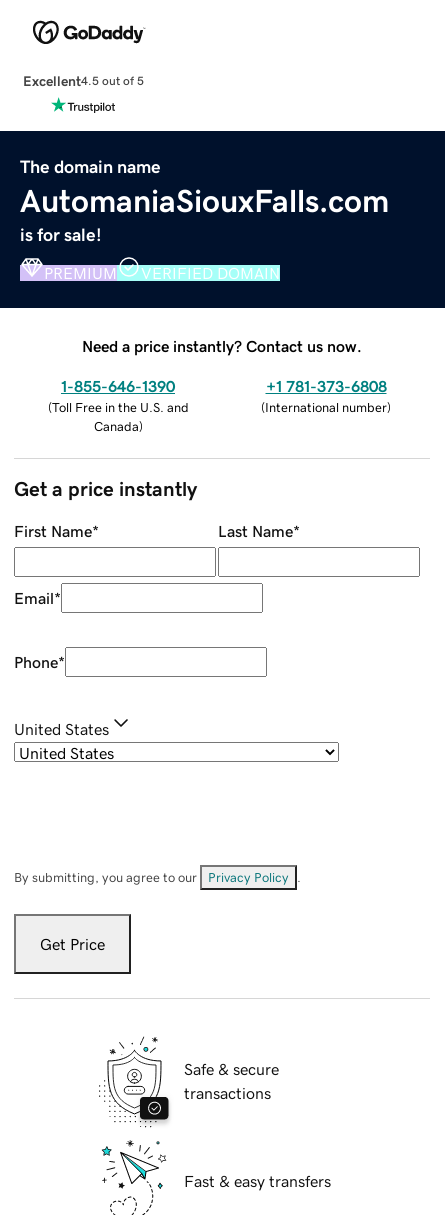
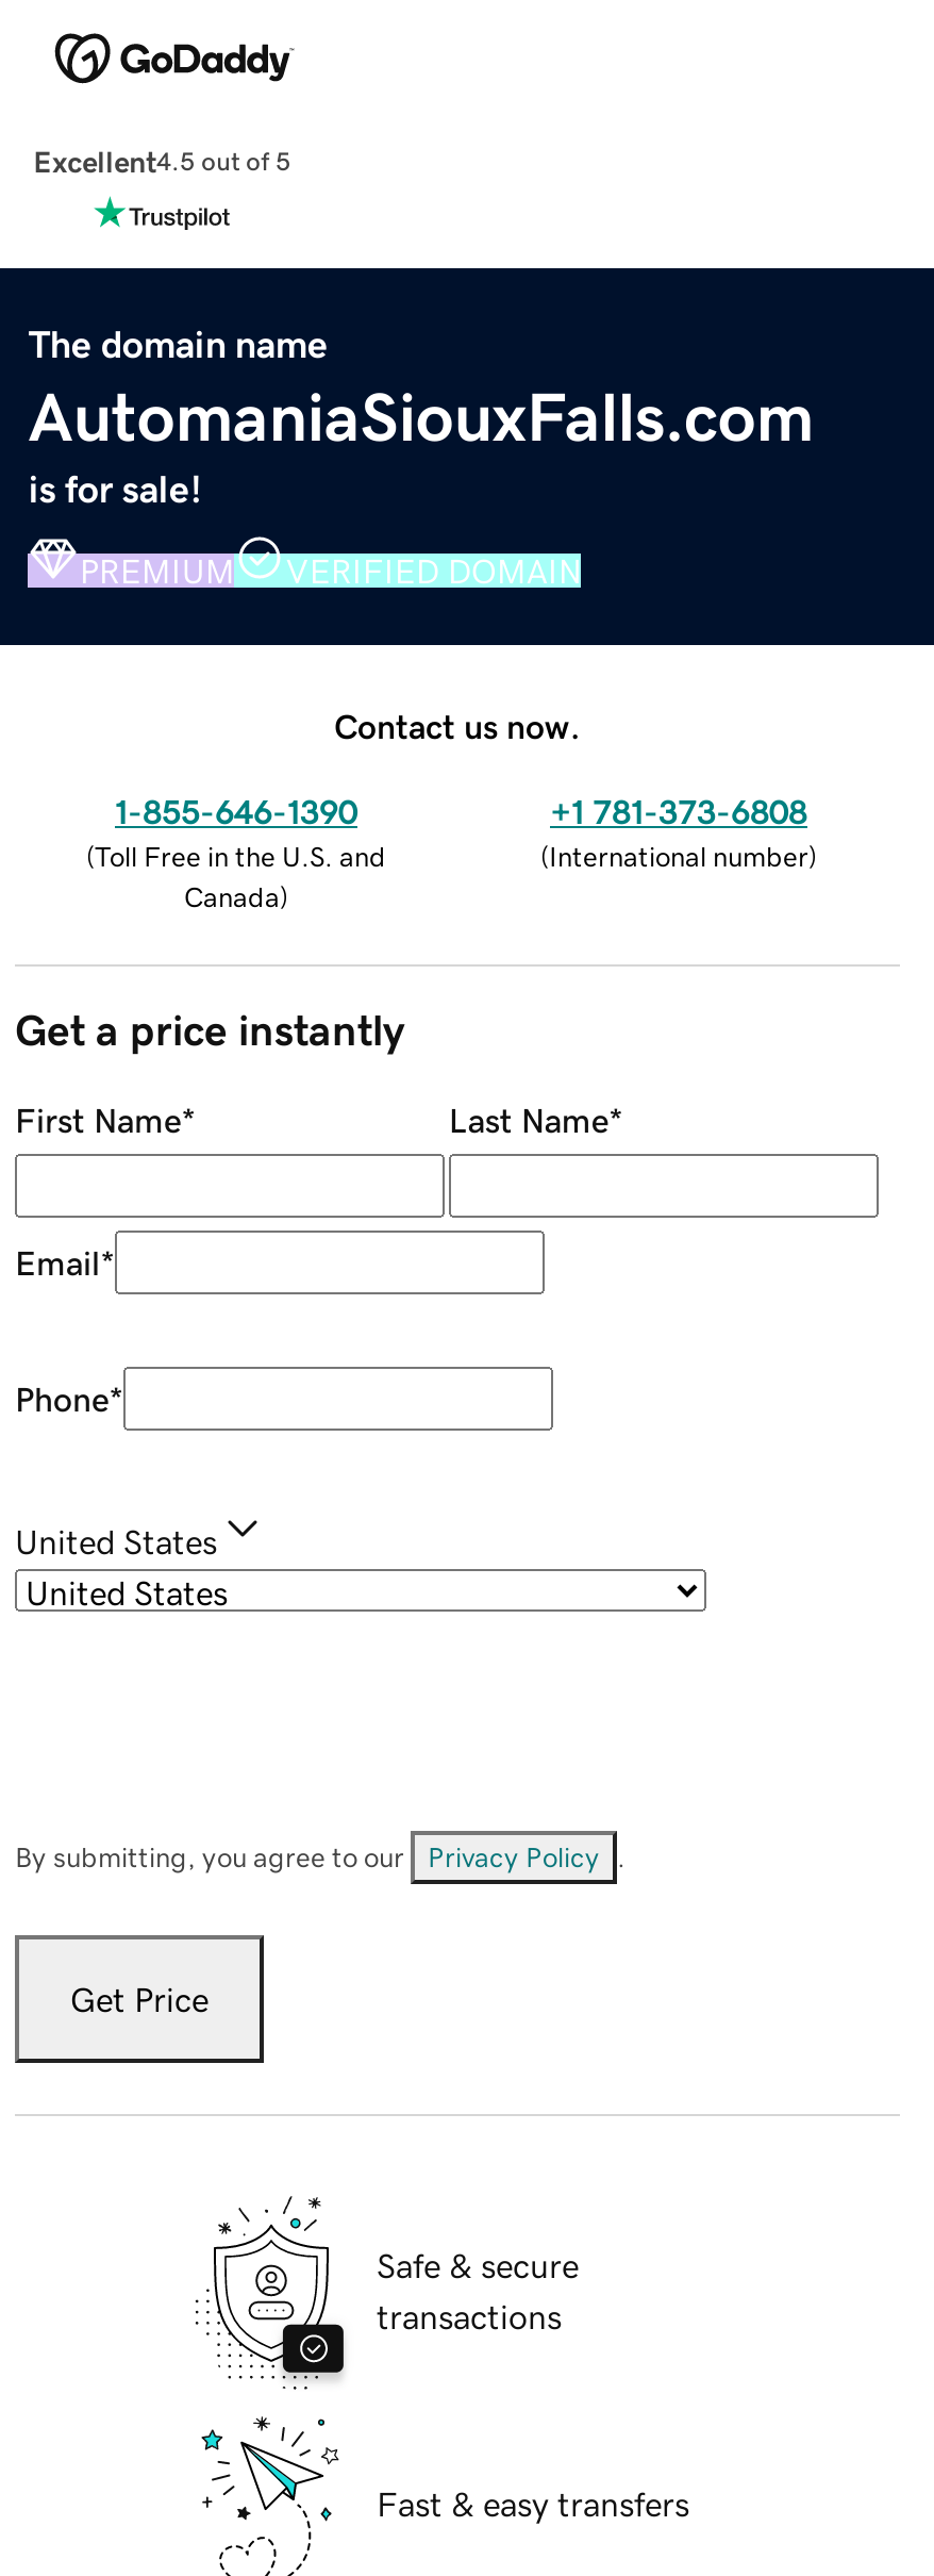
[82,338,362,354] Need a price instantly? Contact us now. -> [334,708,581,742] Contact us now.

